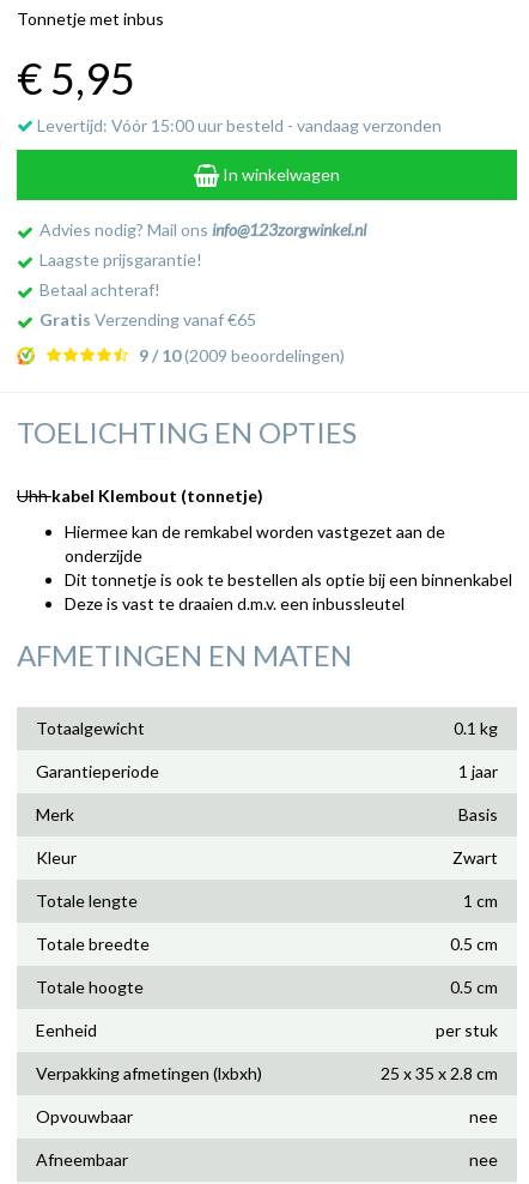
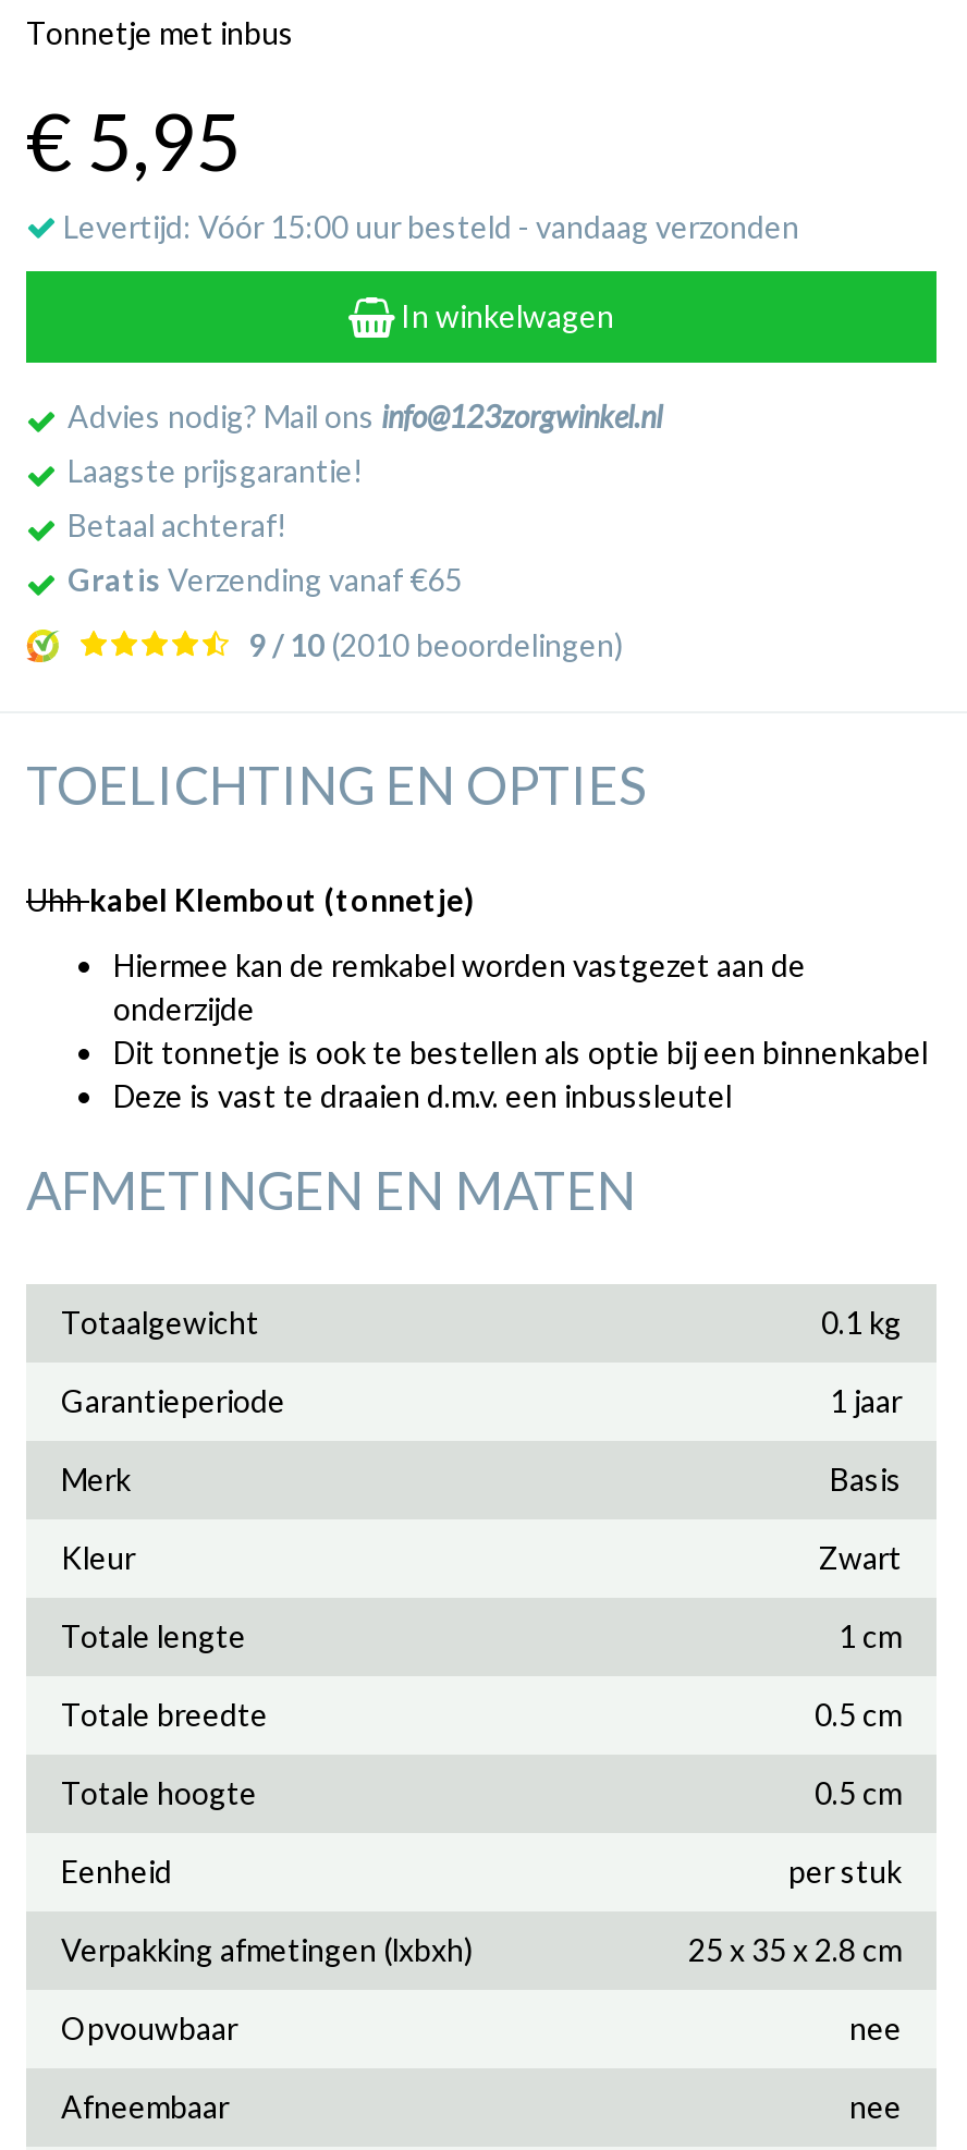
[139,345,345,366] 9 / 10 (2009 beoordelingen) -> [248,626,623,663] 9 / 10 (2010 beoordelingen)

